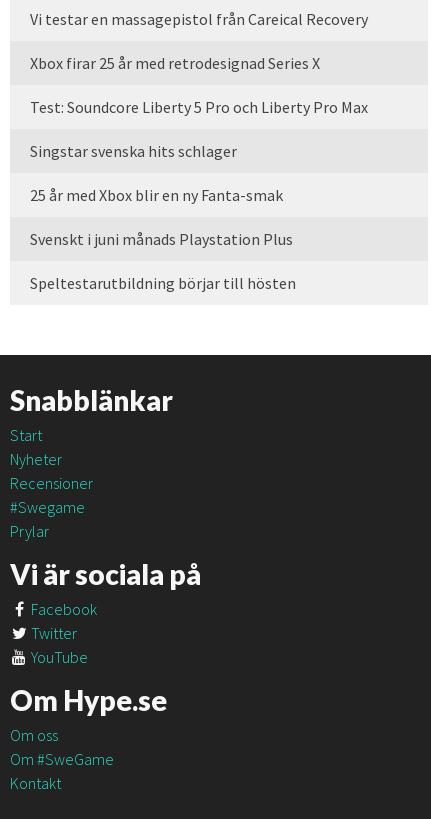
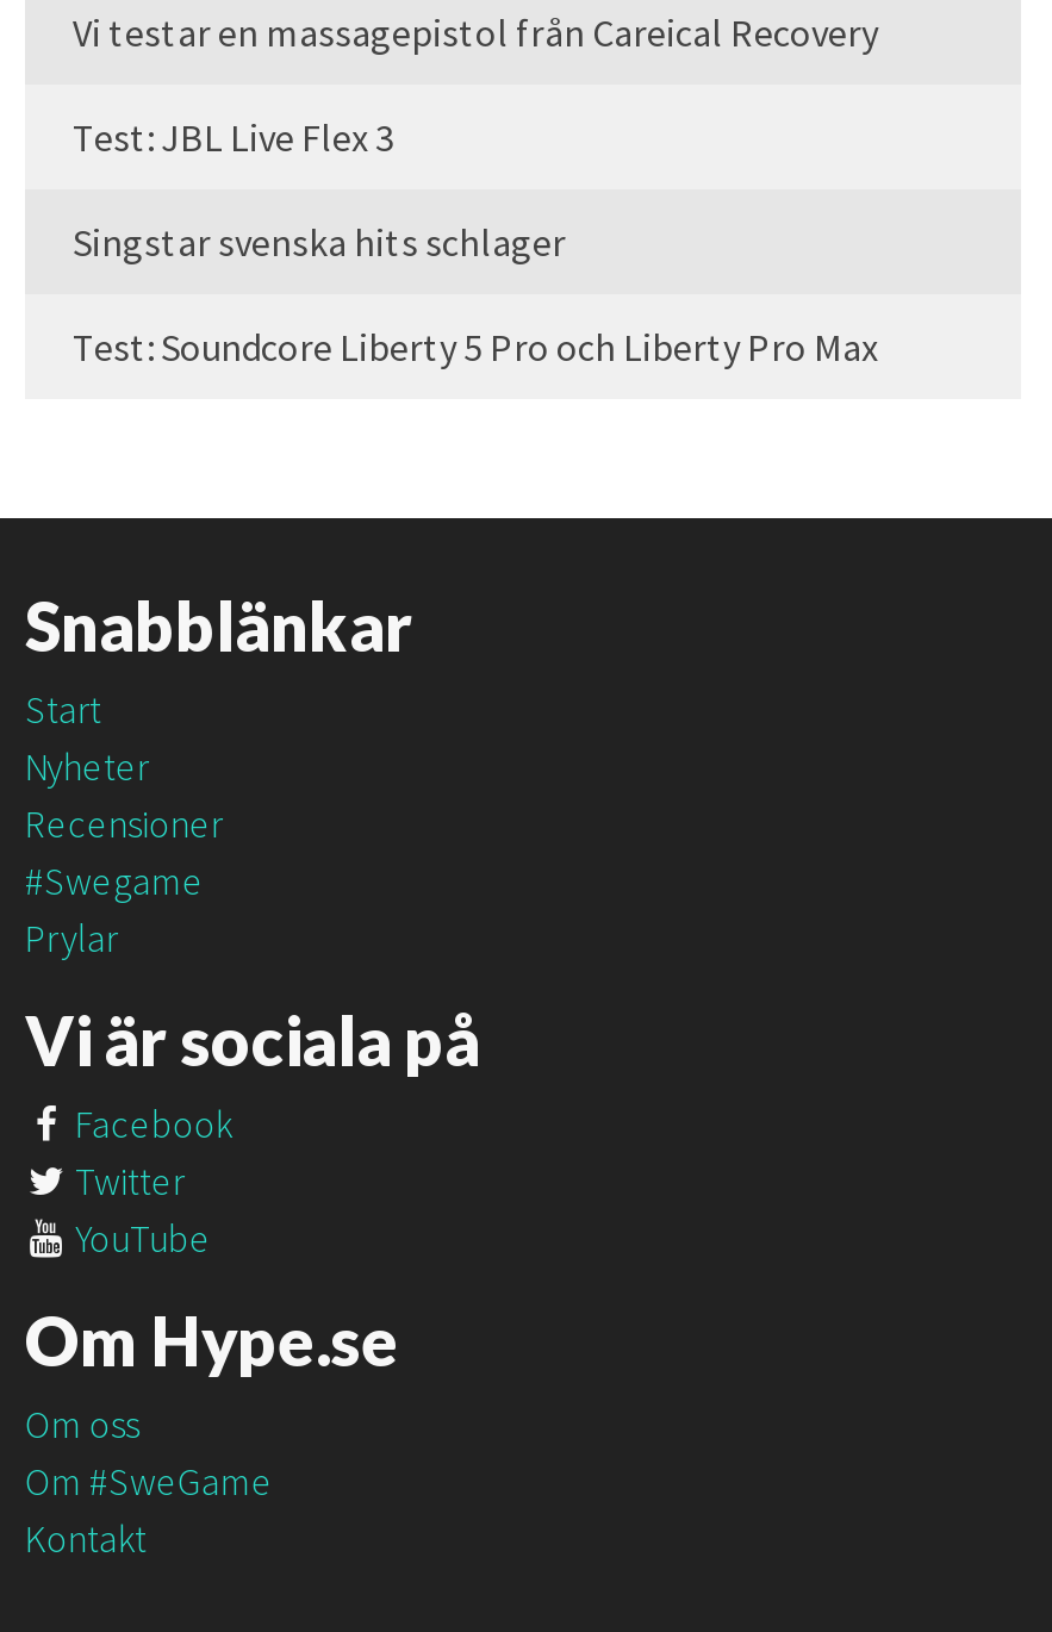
[30,53,320,73] Xbox firar 25 år med retrodesignad Series X -> [73,114,394,162] Test: JBL Live Flex 3
moved [30,97,368,117] -> [73,324,878,372]: Test: Soundcore Liberty 5 Pro och Liberty Pro Max
moved [30,141,237,161] -> [73,219,566,267]: Singstar svenska hits schlager
[30,185,296,293] 25 år med Xbox blir en ny Fanta-smak | Svenskt i juni månads Playstation Plus | Speltestarutbildning börjar till hösten -> none

